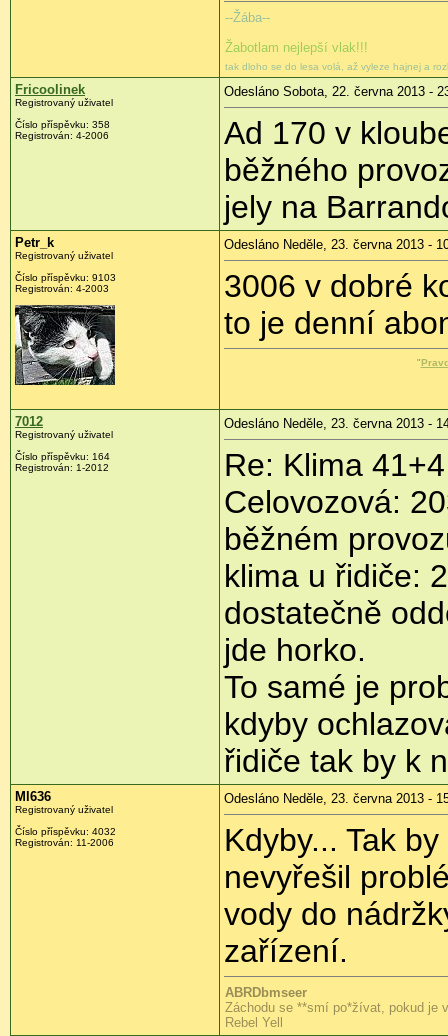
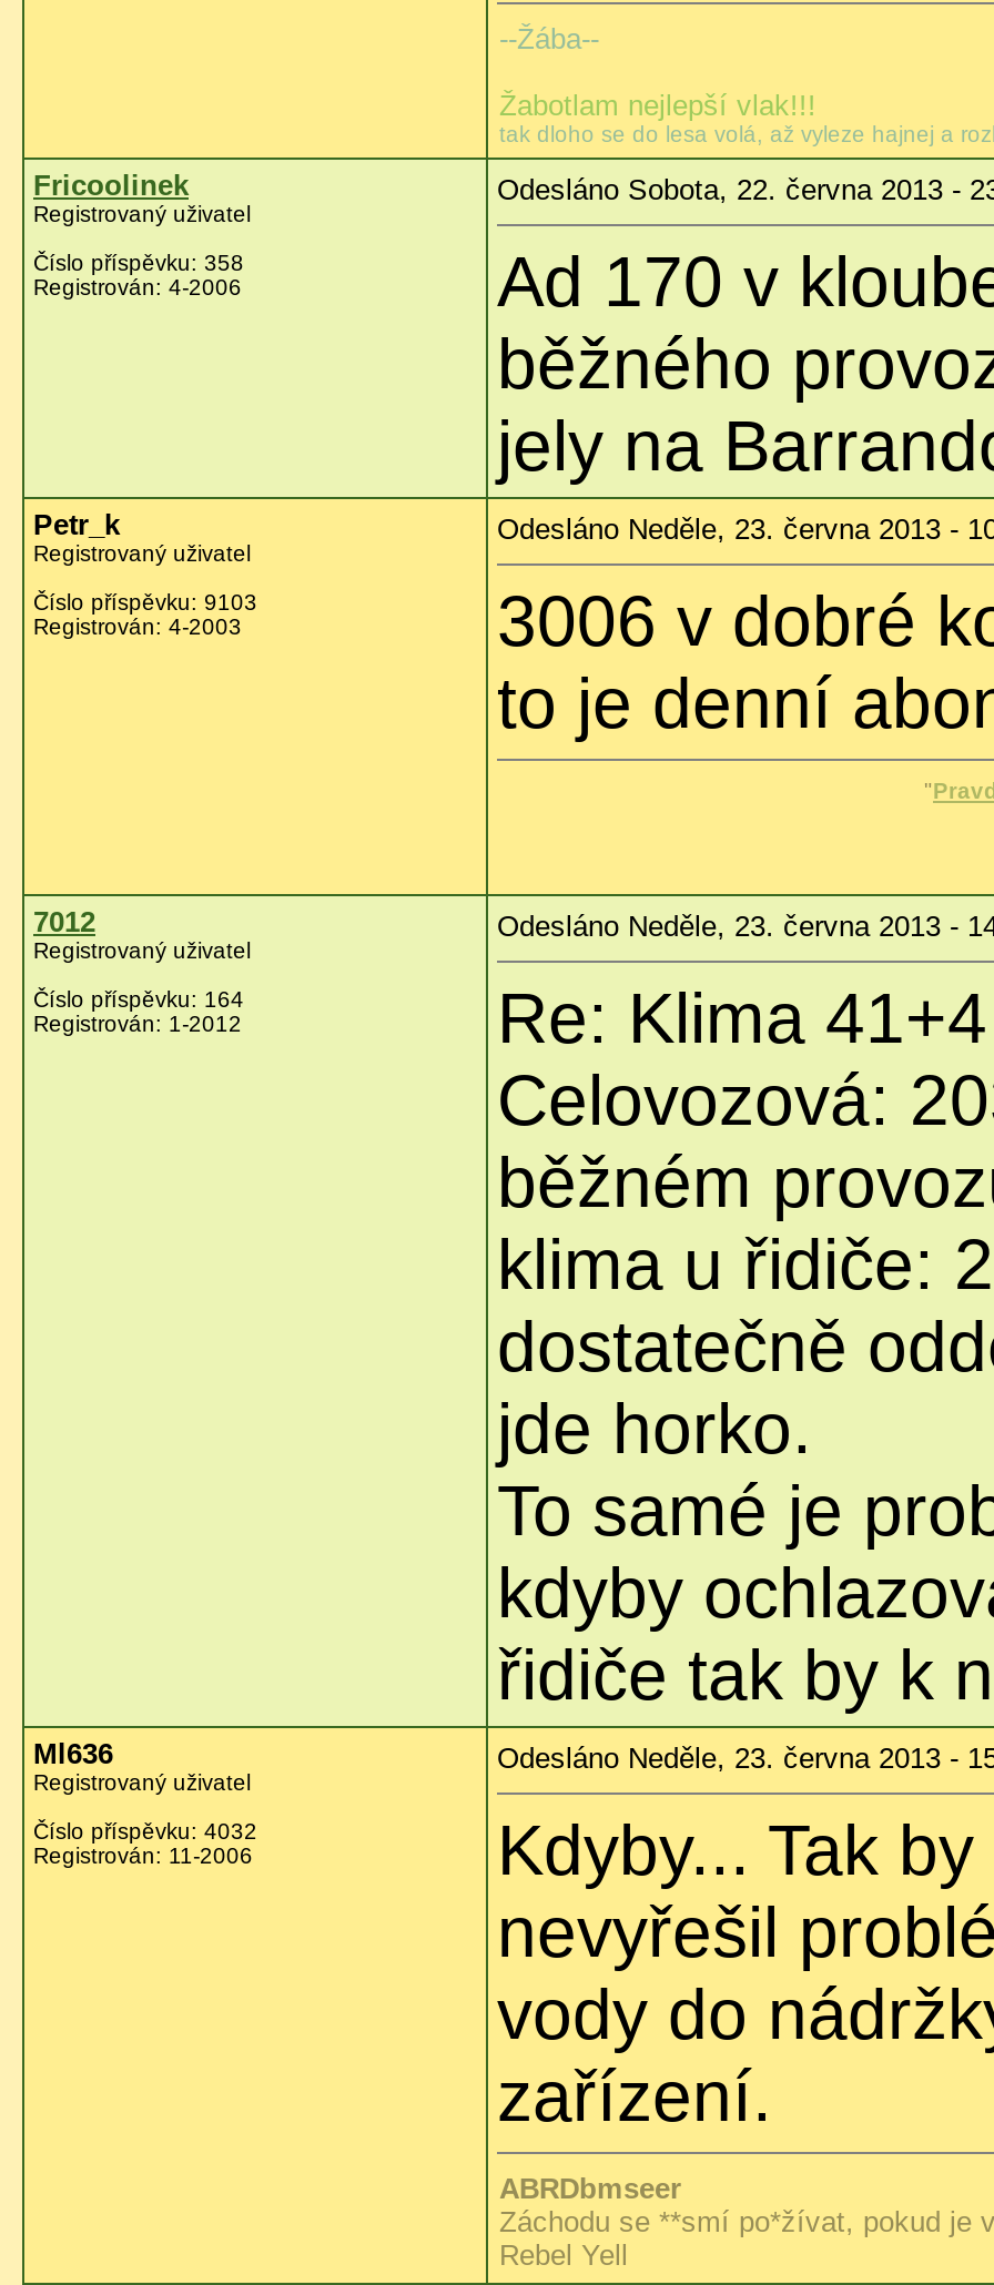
[14,304,116,386] [image] -> none

